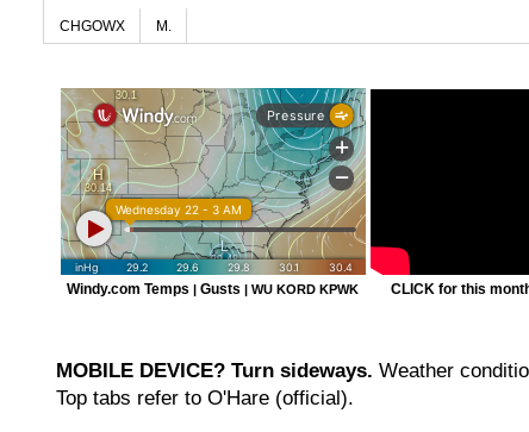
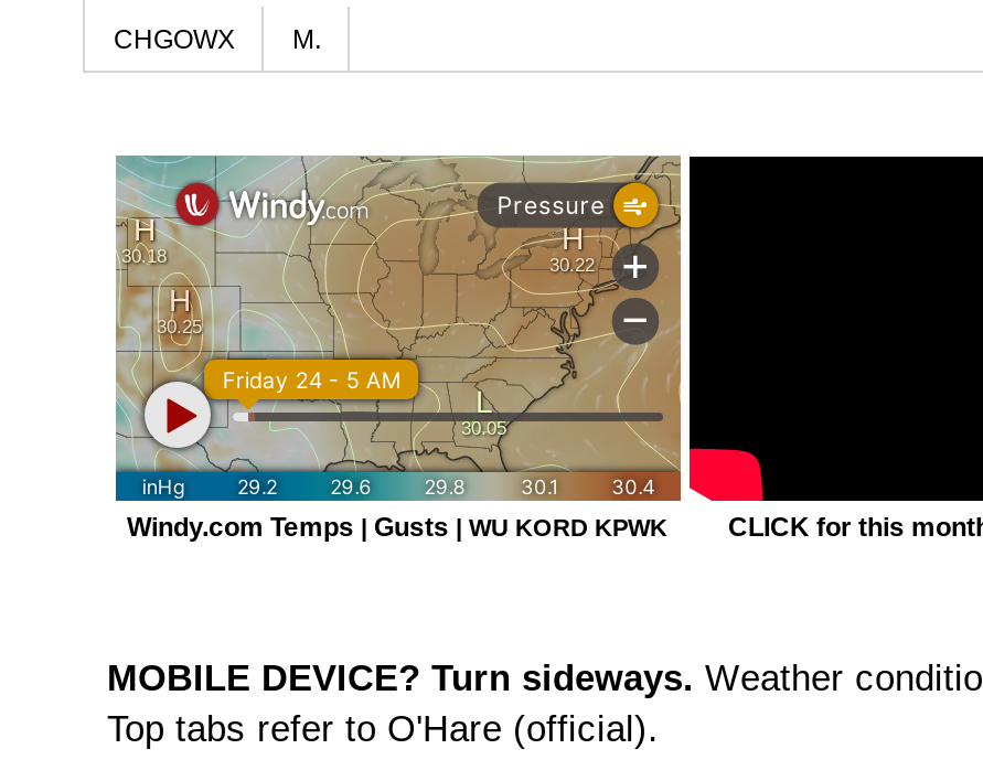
[61,87,366,259] [image] -> [116,154,683,472] [image]

